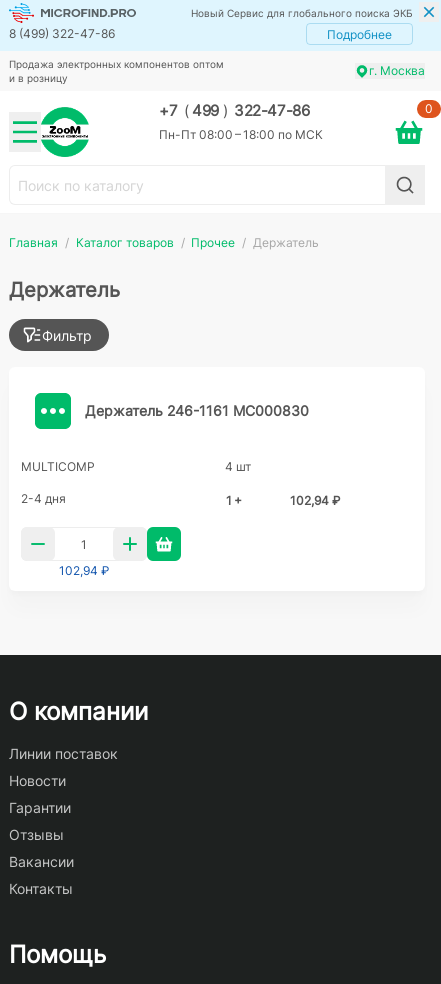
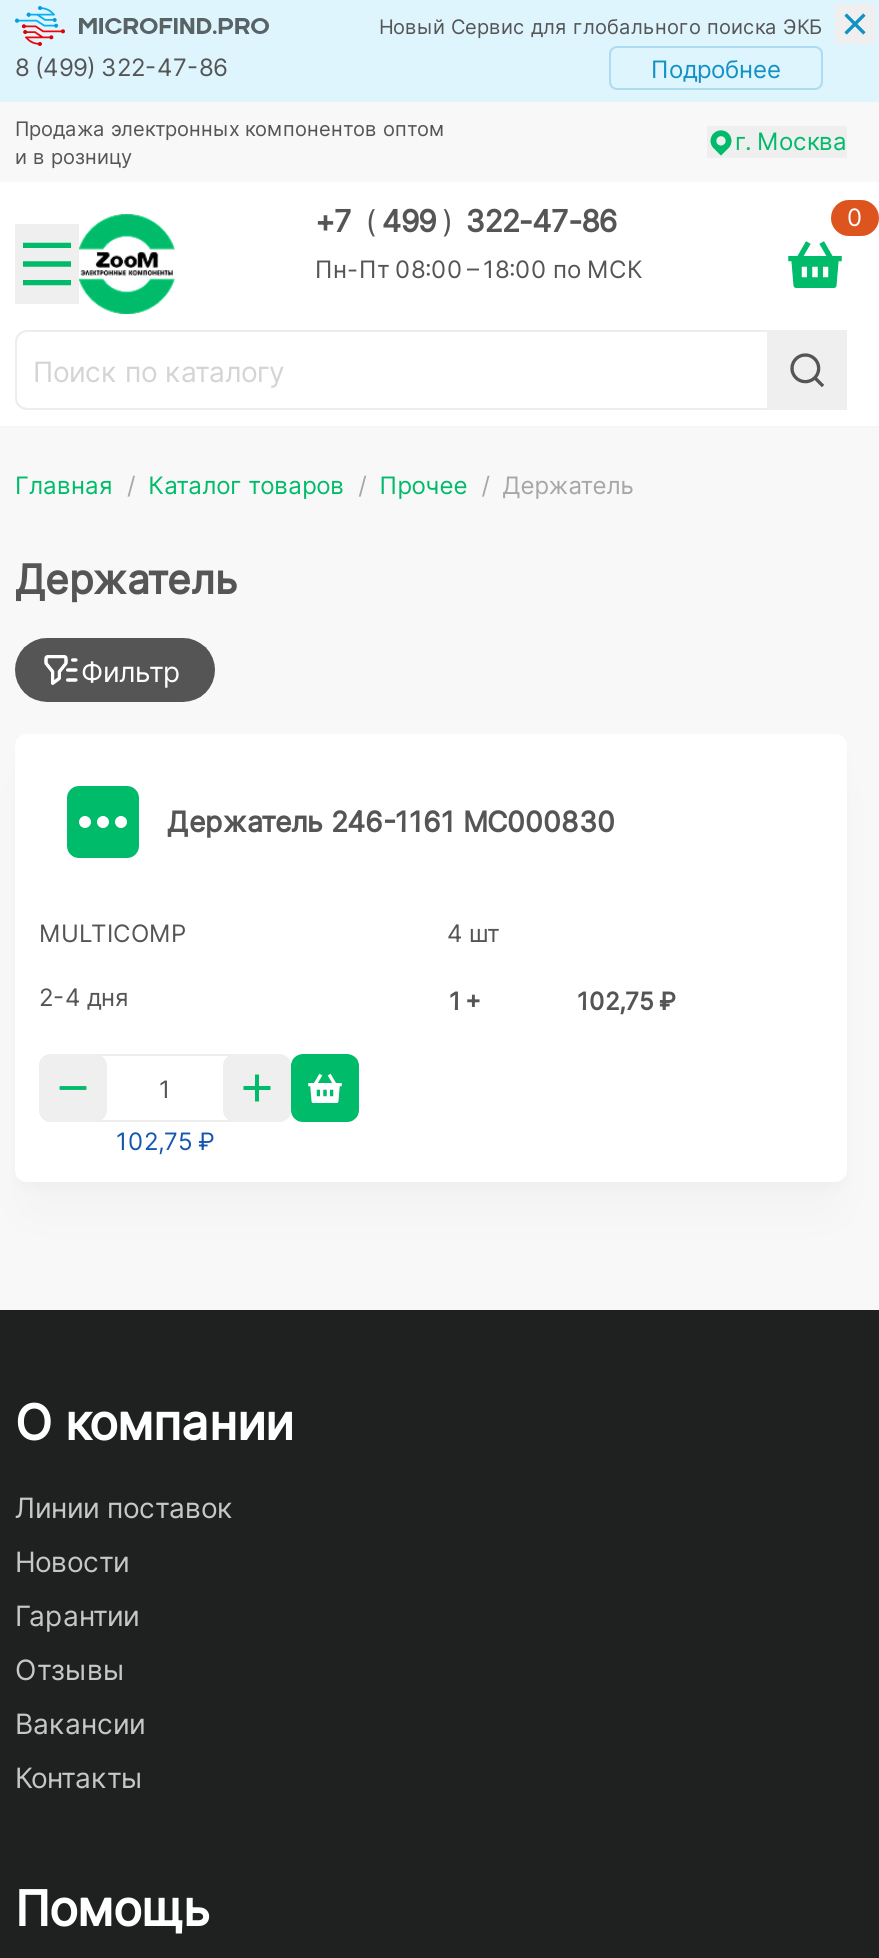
[290,493,340,508] 102,94 ₽ -> [577,986,675,1016] 102,75 ₽
[59,563,109,578] 102,94 ₽ -> [116,1126,214,1156] 102,75 ₽

